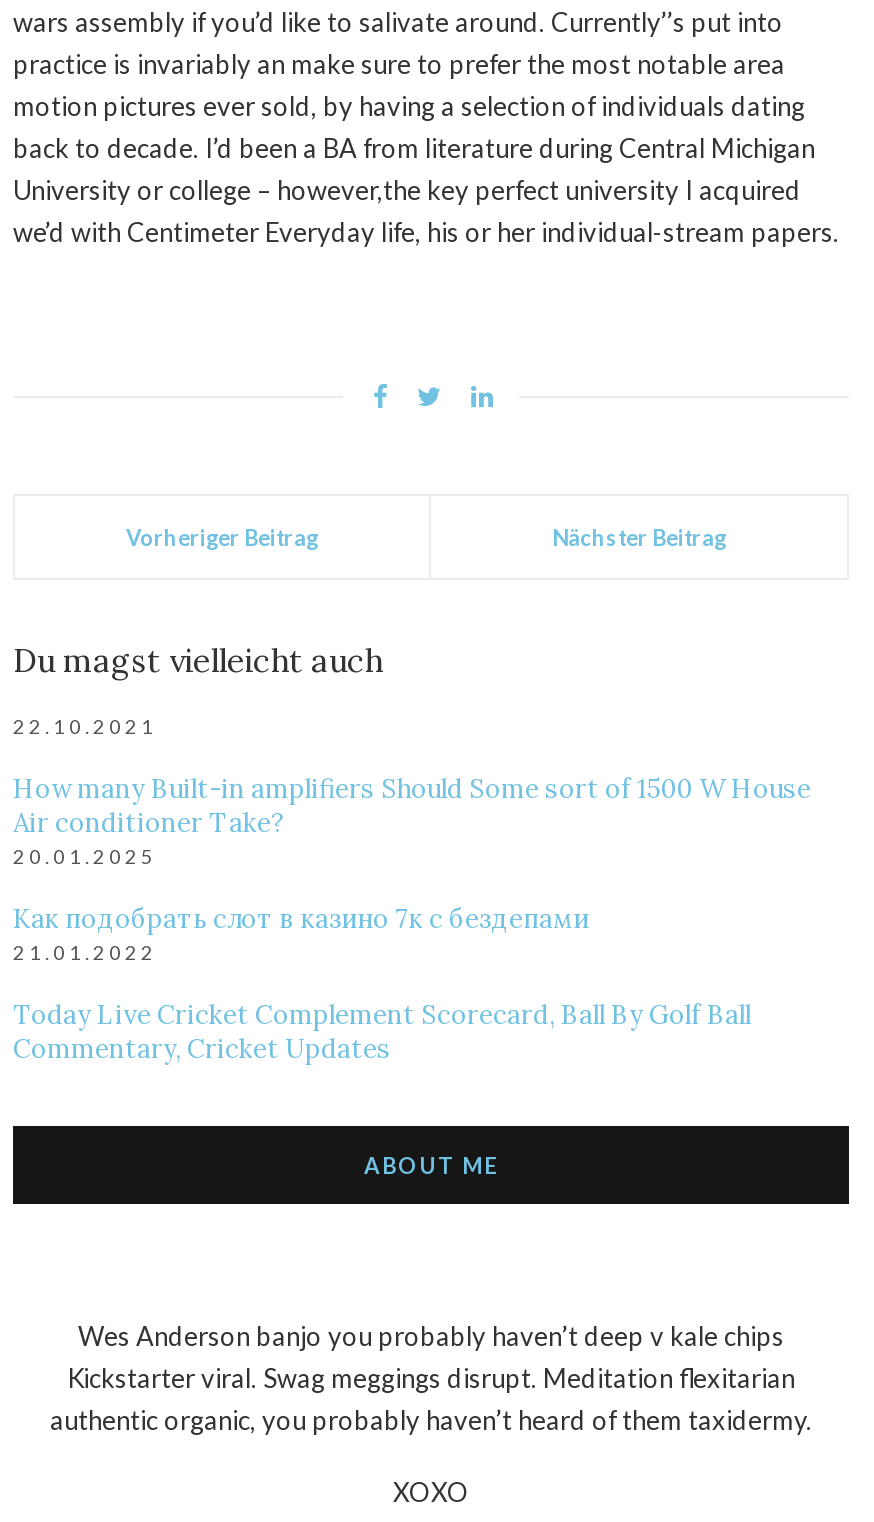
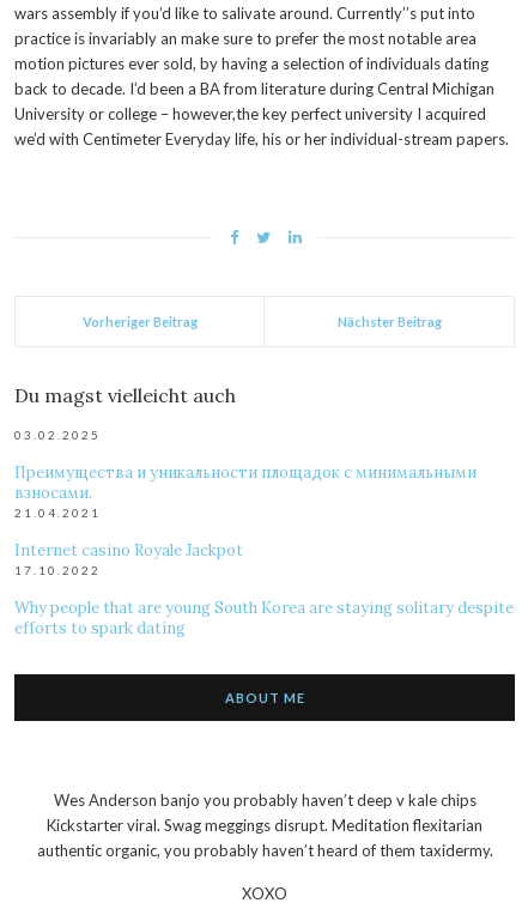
[13,714,157,738] 22.10.2021 -> [14,428,101,442] 03.02.2025
[13,772,811,868] How many Built-in amplifiers Should Some sort of 1500 W House | Air conditioner Take? | 20.01.2025 -> [14,462,477,520] Преимущества и уникальности площадок с минимальными | взносами. | 21.04.2021
[13,902,589,964] Как подобрать слот в казино 7к с бездепами | 21.01.2022 -> [14,540,243,577] Internet casino Royale Jackpot | 17.10.2022
[13,998,751,1066] Today Live Cricket Complement Scorecard, Ball By Golf Ball | Commentary, Cricket Updates -> [14,598,514,638] Why people that are young South Korea are staying solitary despite | efforts to spark dating

